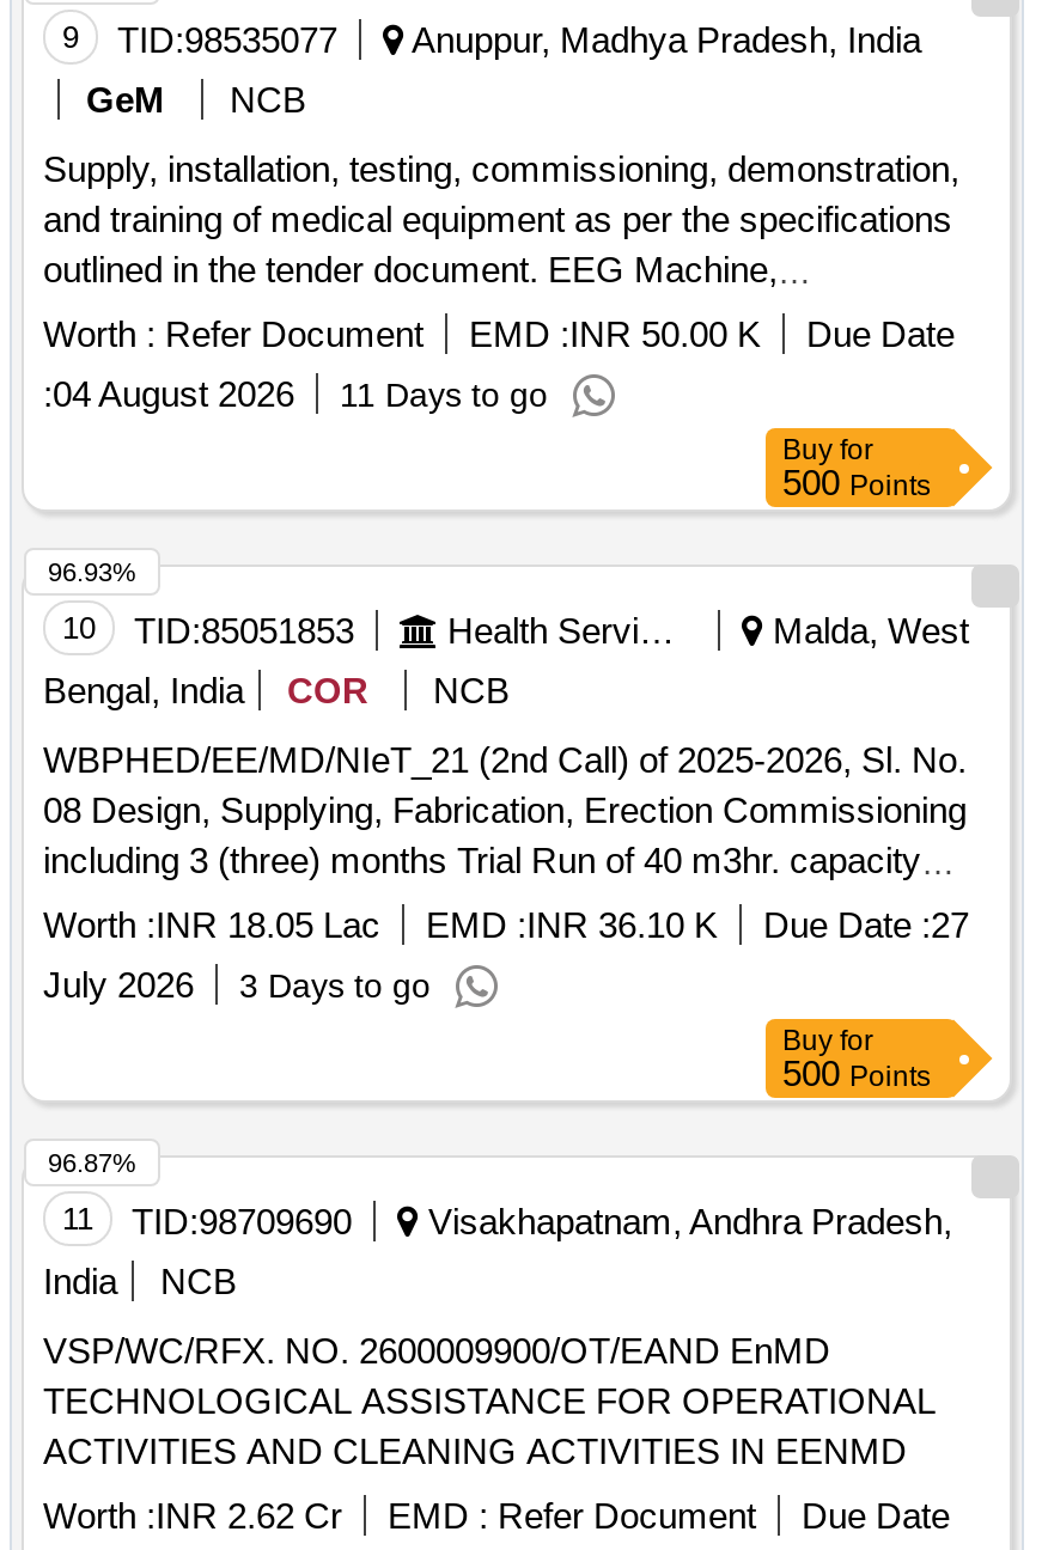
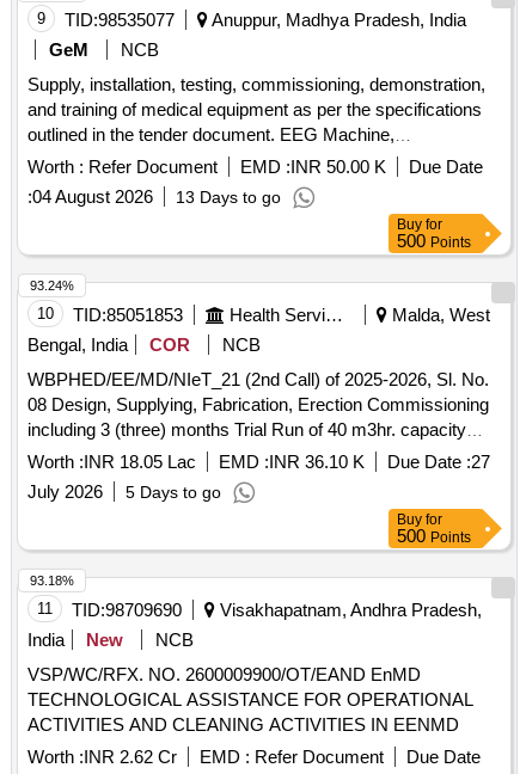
[43,374,548,414] :04 August 2026 11 Days to go -> [27,187,281,207] :04 August 2026 13 Days to go
[48,558,136,587] 96.93% -> [30,279,74,293] 93.24%
[43,964,431,1005] July 2026 3 Days to go -> [27,482,221,502] July 2026 5 Days to go
[48,1149,136,1177] 96.87% -> [30,574,74,588] 93.18%
none -> [86,630,123,650] New

